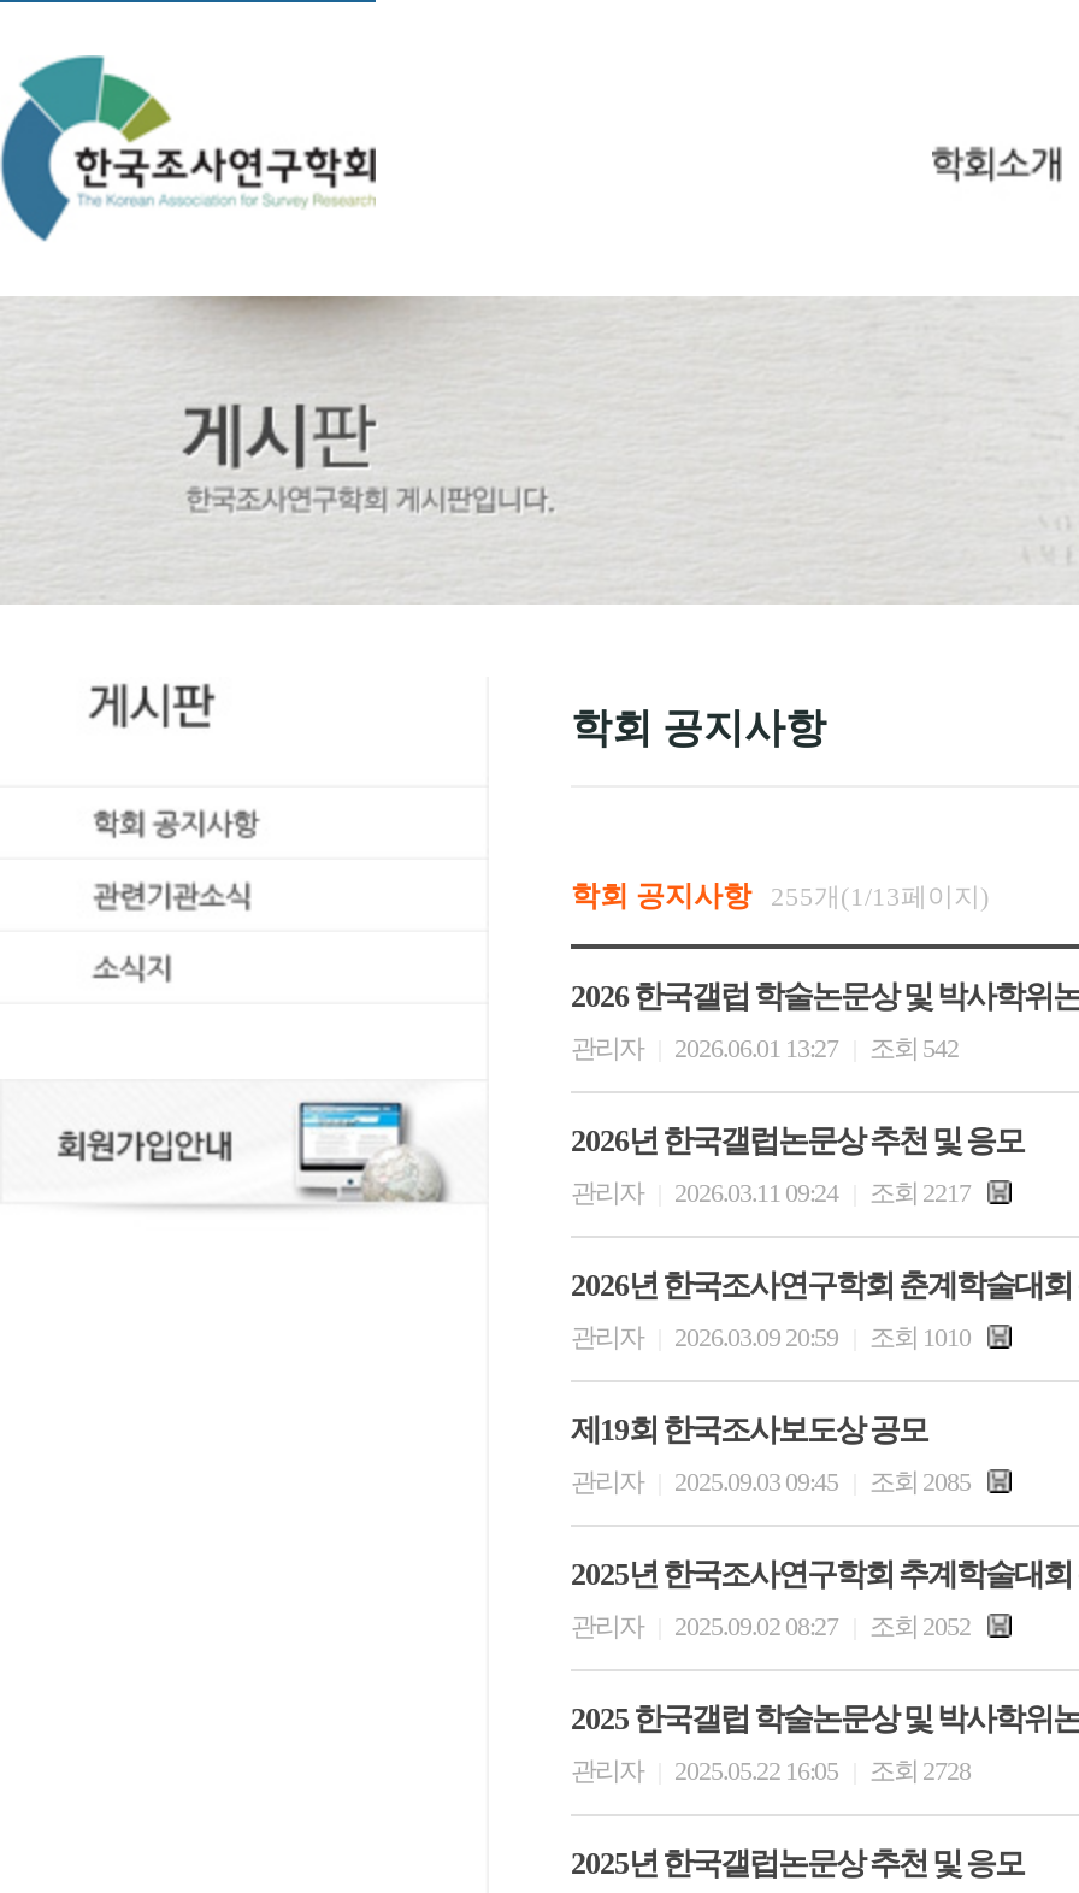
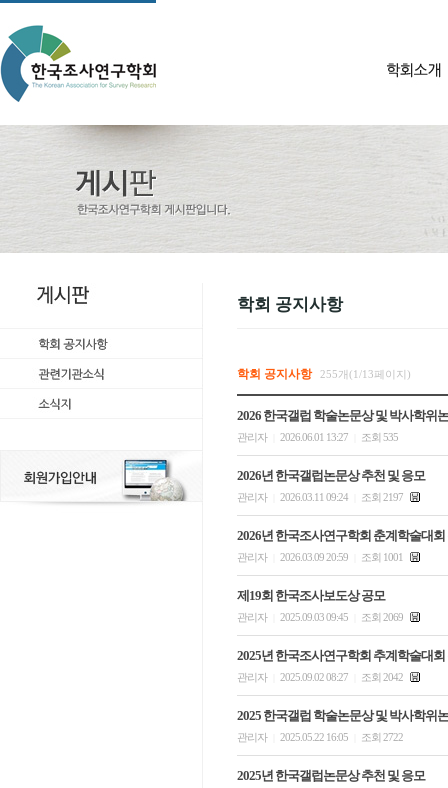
[571,1033,959,1062] 관리자 2026.06.01 13:27 조회 542 -> [237,431,398,443] 관리자 2026.06.01 13:27 조회 535
[571,1178,975,1207] 관리자 2026.03.11 09:24 조회 2217 -> [237,491,405,503] 관리자 2026.03.11 09:24 조회 2197
[571,1322,975,1351] 관리자 2026.03.09 20:59 조회 1010 -> [237,551,405,563] 관리자 2026.03.09 20:59 조회 1001
[571,1467,975,1496] 관리자 2025.09.03 09:45 조회 2085 -> [237,611,405,623] 관리자 2025.09.03 09:45 조회 2069
[571,1611,975,1640] 관리자 2025.09.02 08:27 조회 2052 -> [237,671,405,683] 관리자 2025.09.02 08:27 조회 2042
[571,1756,971,1785] 관리자 2025.05.22 16:05 조회 2728 -> [237,731,403,743] 관리자 2025.05.22 16:05 조회 2722

